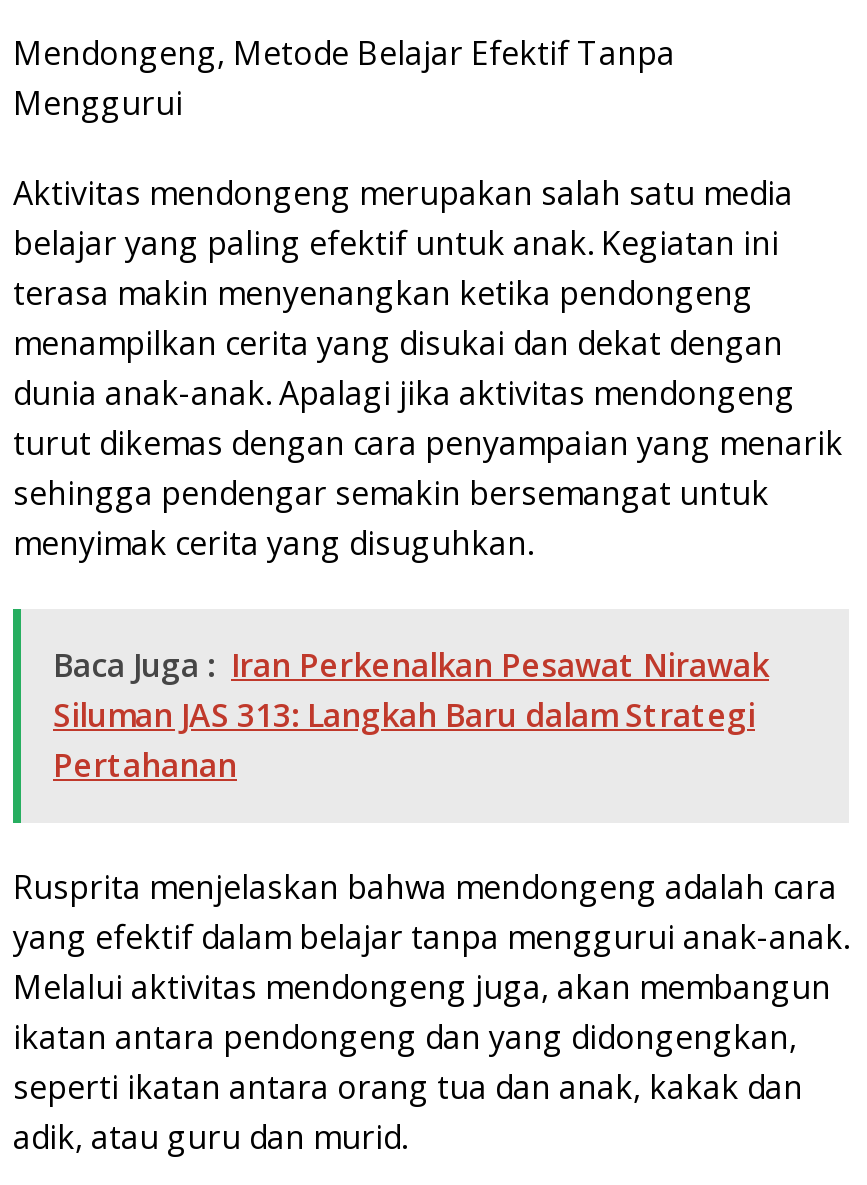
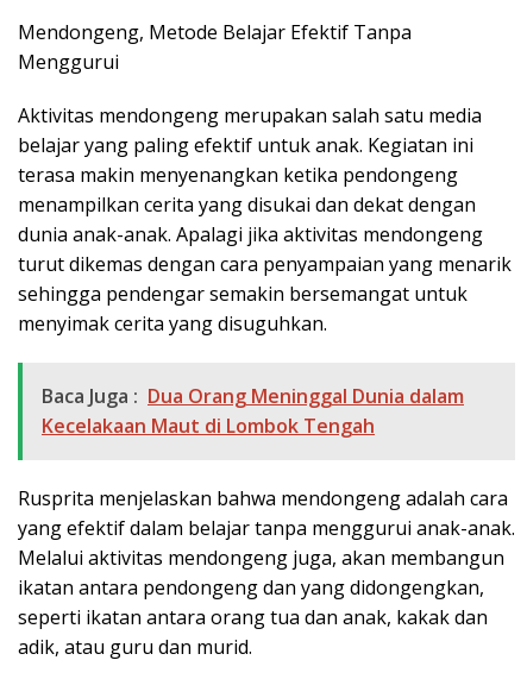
[53,643,769,787] Baca Juga : Iran Perkenalkan Pesawat Nirawak | Siluman JAS 313: Langkah Baru dalam Strategi | Pertahanan -> [42,383,464,439] Baca Juga : Dua Orang Meninggal Dunia dalam | Kecelakaan Maut di Lombok Tengah

